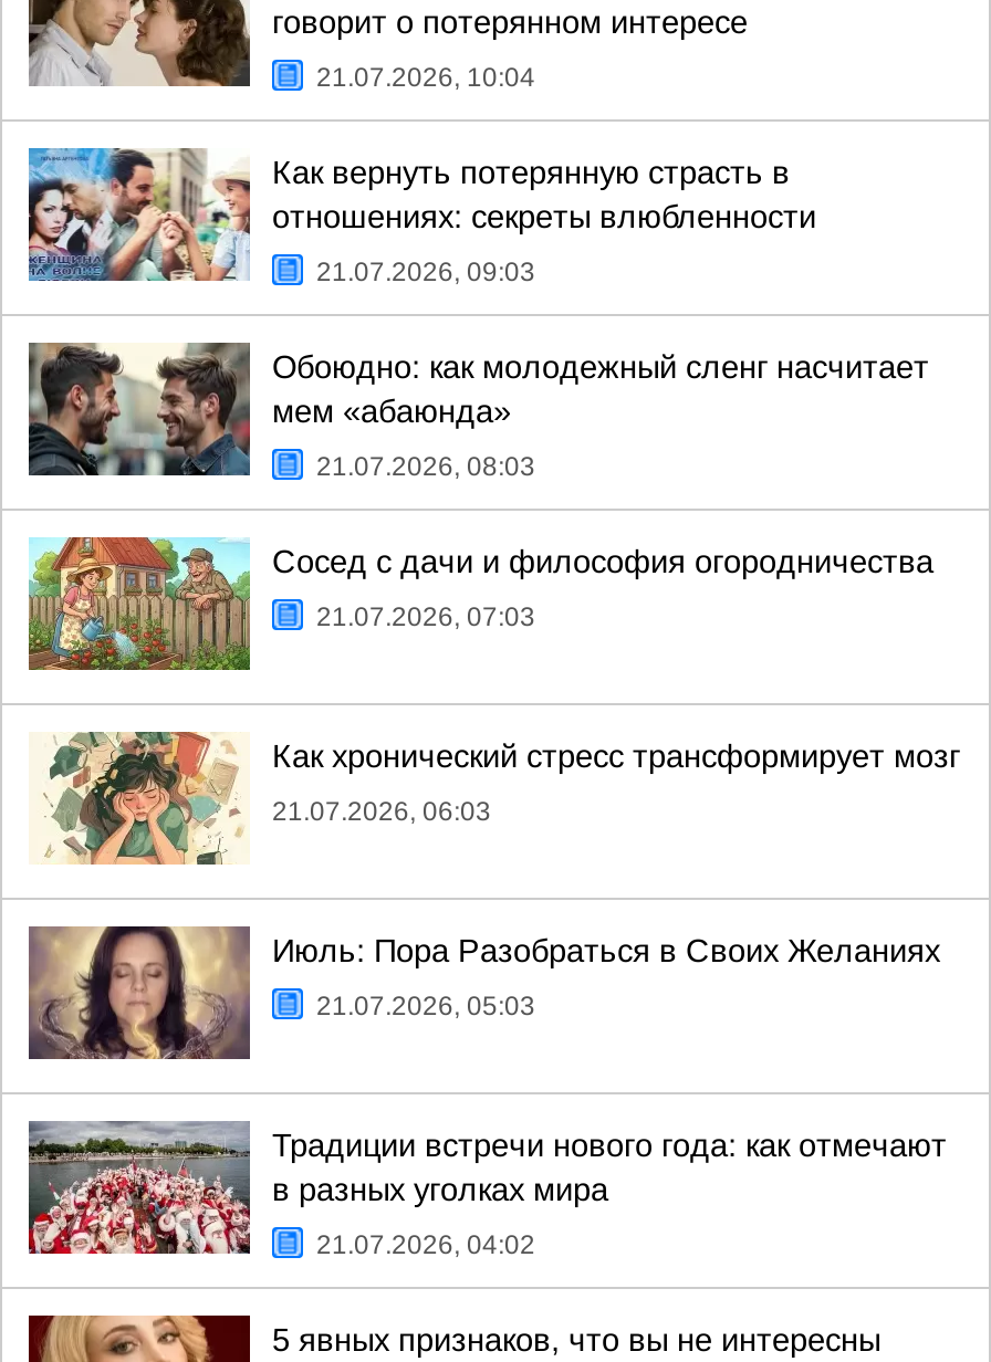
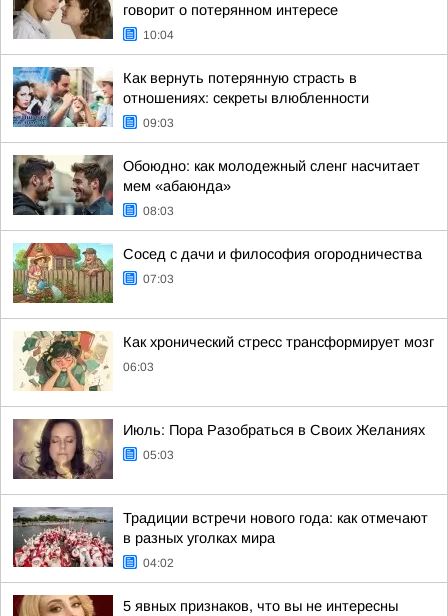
[316,62,535,93] 21.07.2026, 10:04 -> [143,28,174,42] 10:04
[316,256,535,287] 21.07.2026, 09:03 -> [143,116,174,130] 09:03
[316,451,535,482] 21.07.2026, 08:03 -> [143,204,174,218] 08:03
[316,601,535,632] 21.07.2026, 07:03 -> [143,272,174,286] 07:03
[272,796,491,827] 21.07.2026, 06:03 -> [123,360,154,374] 06:03
[316,991,535,1021] 21.07.2026, 05:03 -> [143,448,174,462] 05:03
[316,1229,535,1260] 21.07.2026, 04:02 -> [143,556,174,570] 04:02

